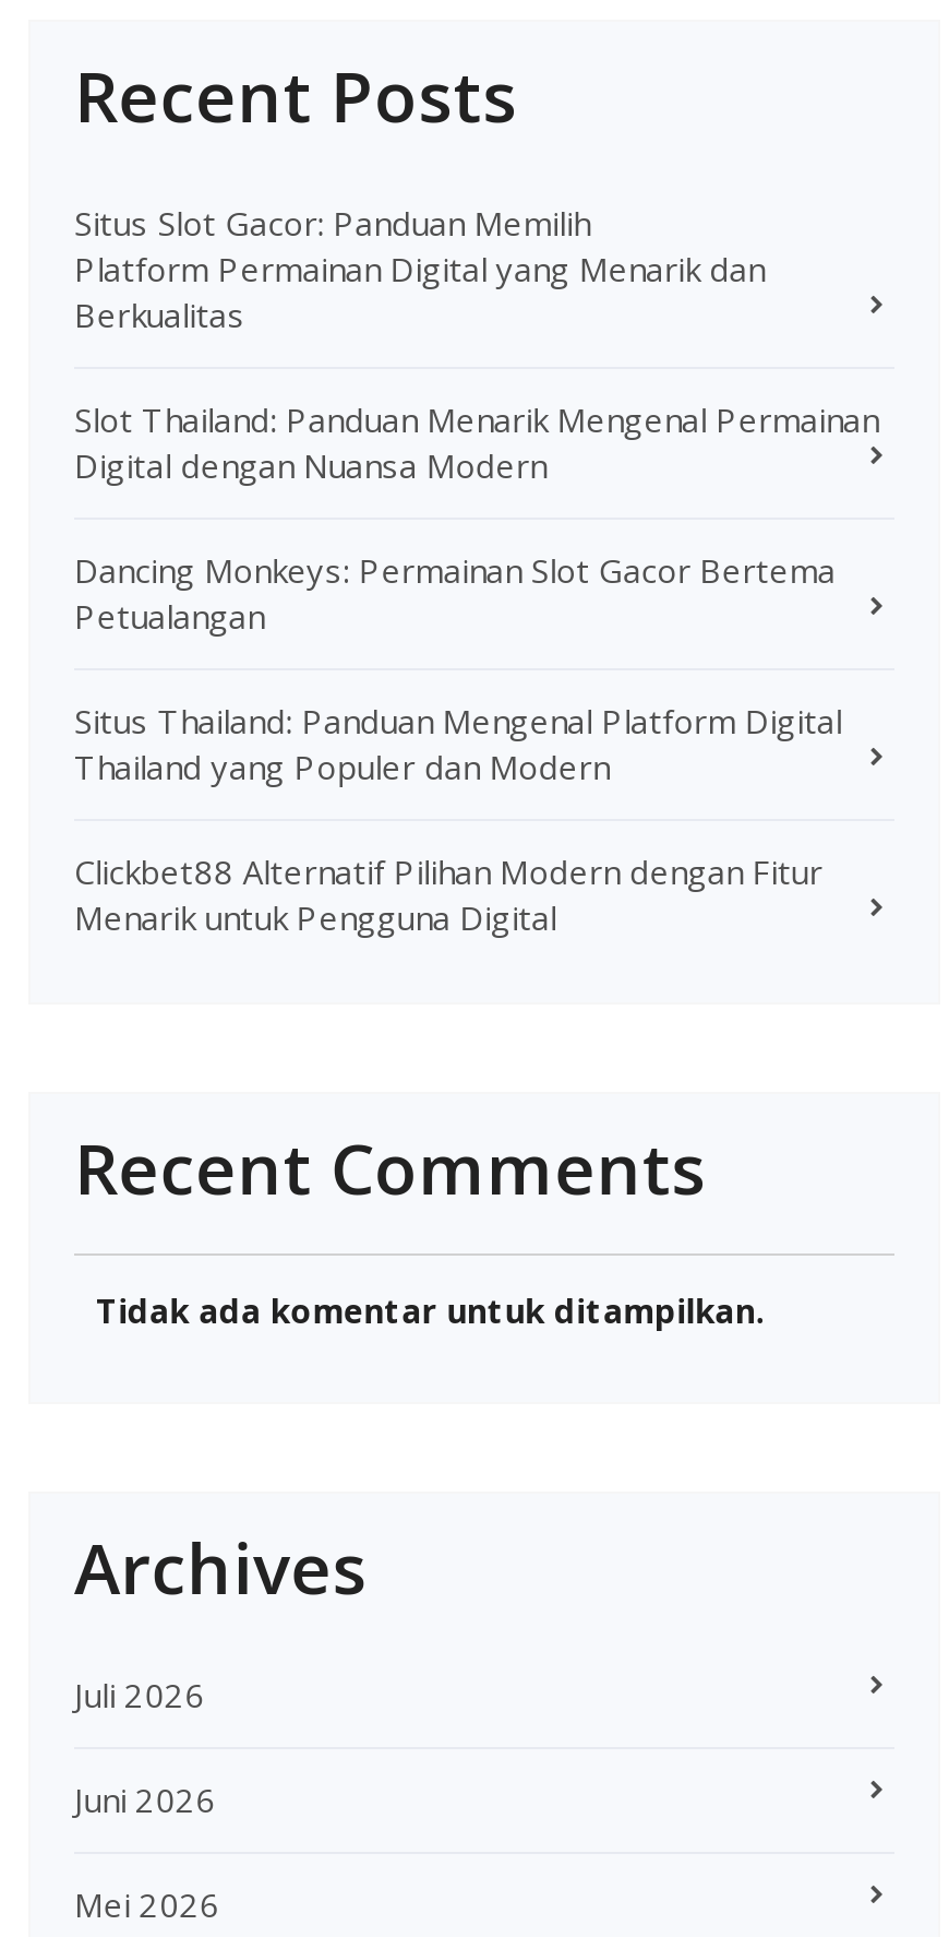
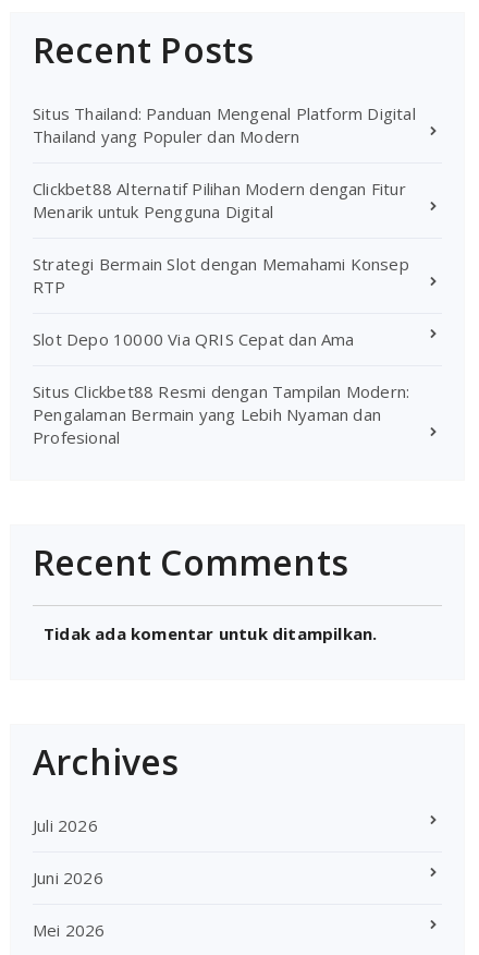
[74,200,879,637] Situs Slot Gacor: Panduan Memilih | Platform Permainan Digital yang Menarik dan | Berkualitas | Slot Thailand: Panduan Menarik Mengenal Permainan | Digital dengan Nuansa Modern | Dancing Monkeys: Permainan Slot Gacor Bertema | Petualangan -> none
moved [74,698,842,938] -> [33,102,416,222]: Situs Thailand: Panduan Mengenal Platform Digital | Thailand yang Populer dan Modern | Clickbet88 Alternatif Pilihan Modern dengan Fitur | Menarik untuk Pengguna Digital
none -> [33,252,410,448] Strategi Bermain Slot dengan Memahami Konsep | RTP | Slot Depo 10000 Via QRIS Cepat dan Ama | Situs Clickbet88 Resmi dengan Tampilan Modern: | Pengalaman Bermain yang Lebih Nyaman dan | Profesional

